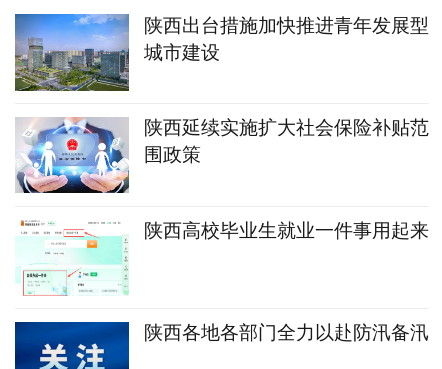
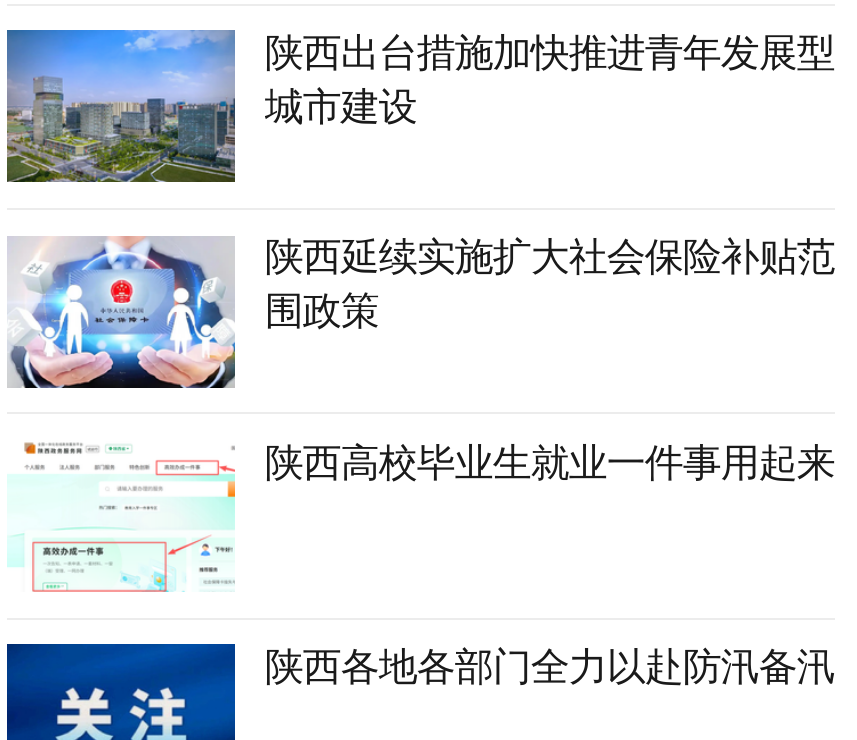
[20,220,129,296] [image] -> [19,442,237,592] [image]

